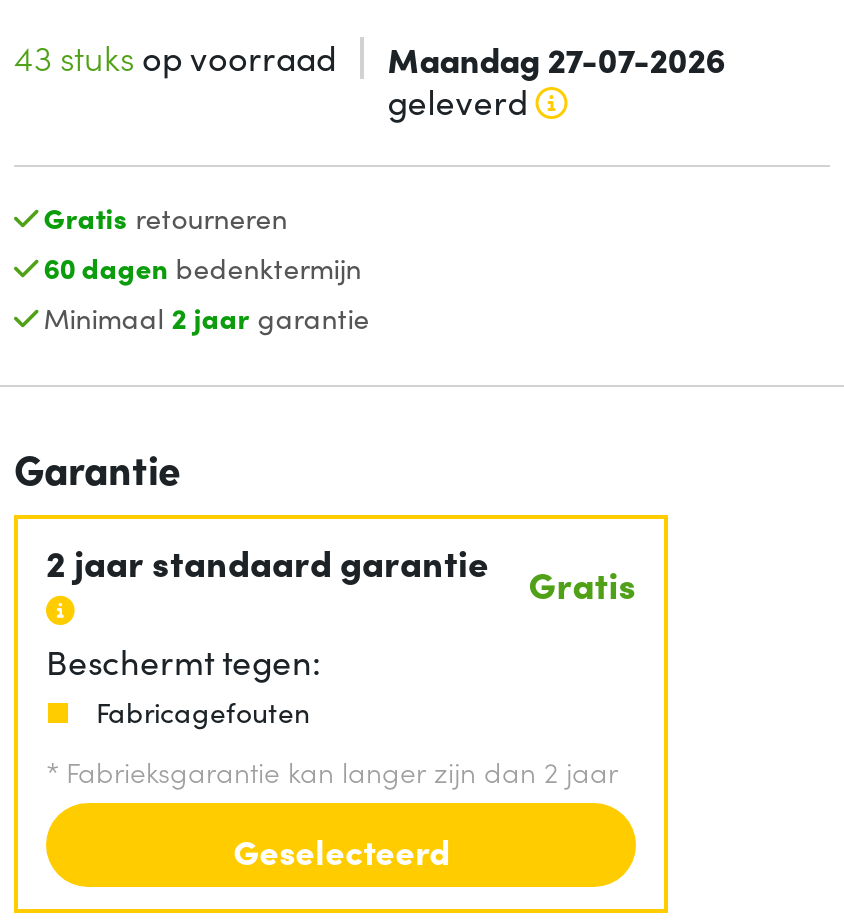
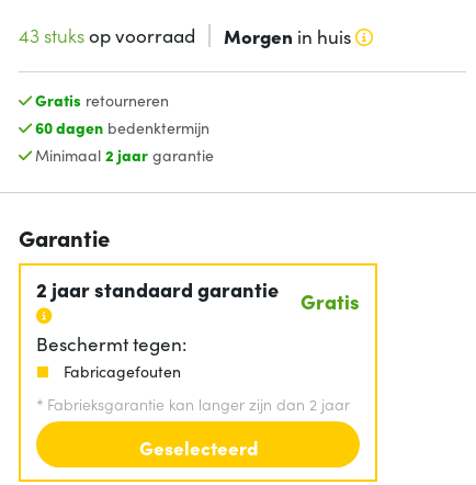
[388,35,726,125] Maandag 27-07-2026 | geleverd -> [224,23,351,49] Morgen in huis

